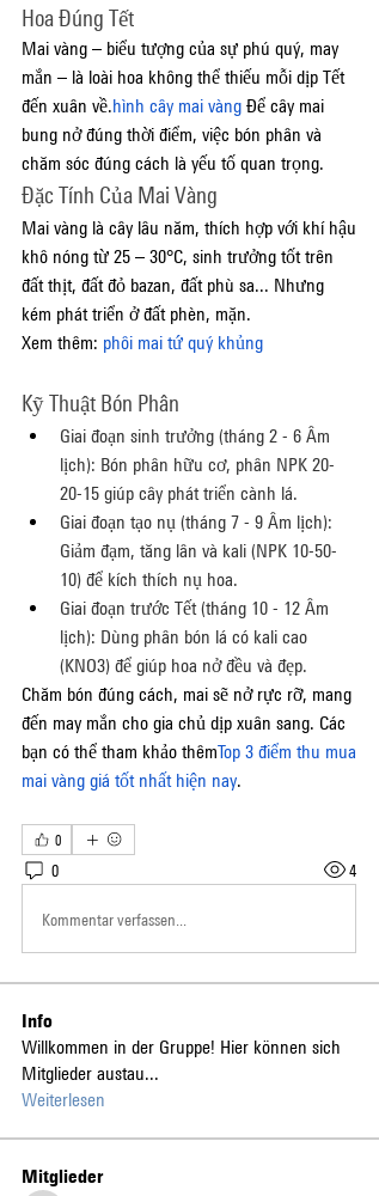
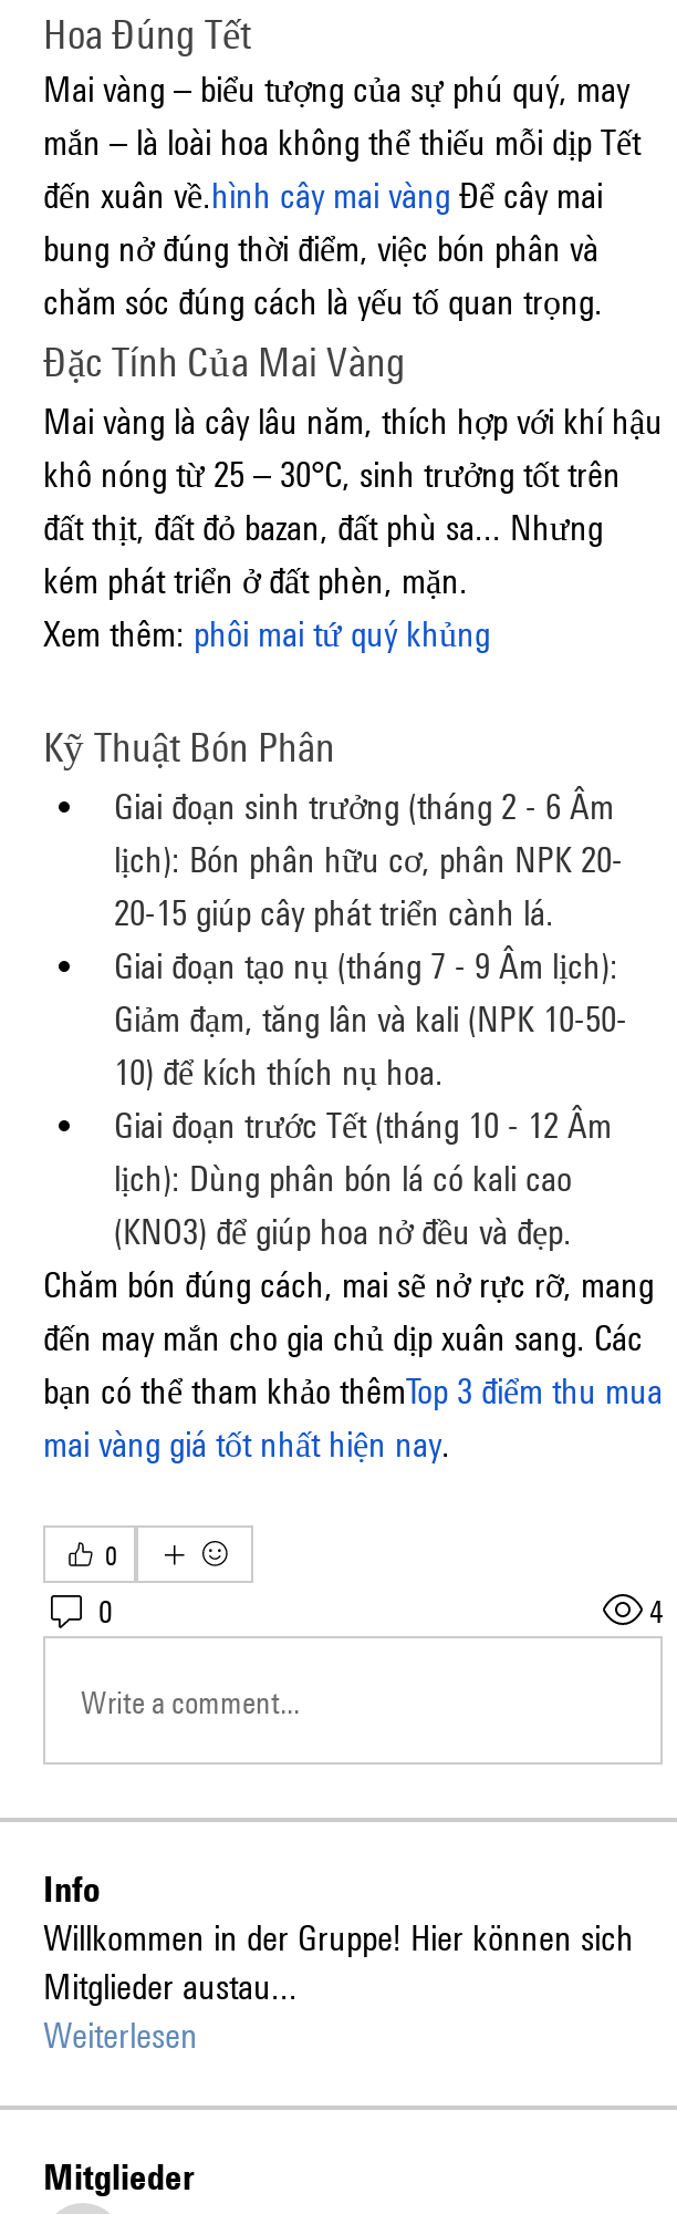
[42,908,187,929] Kommentar verfassen... -> [81,1682,300,1719] Write a comment...

